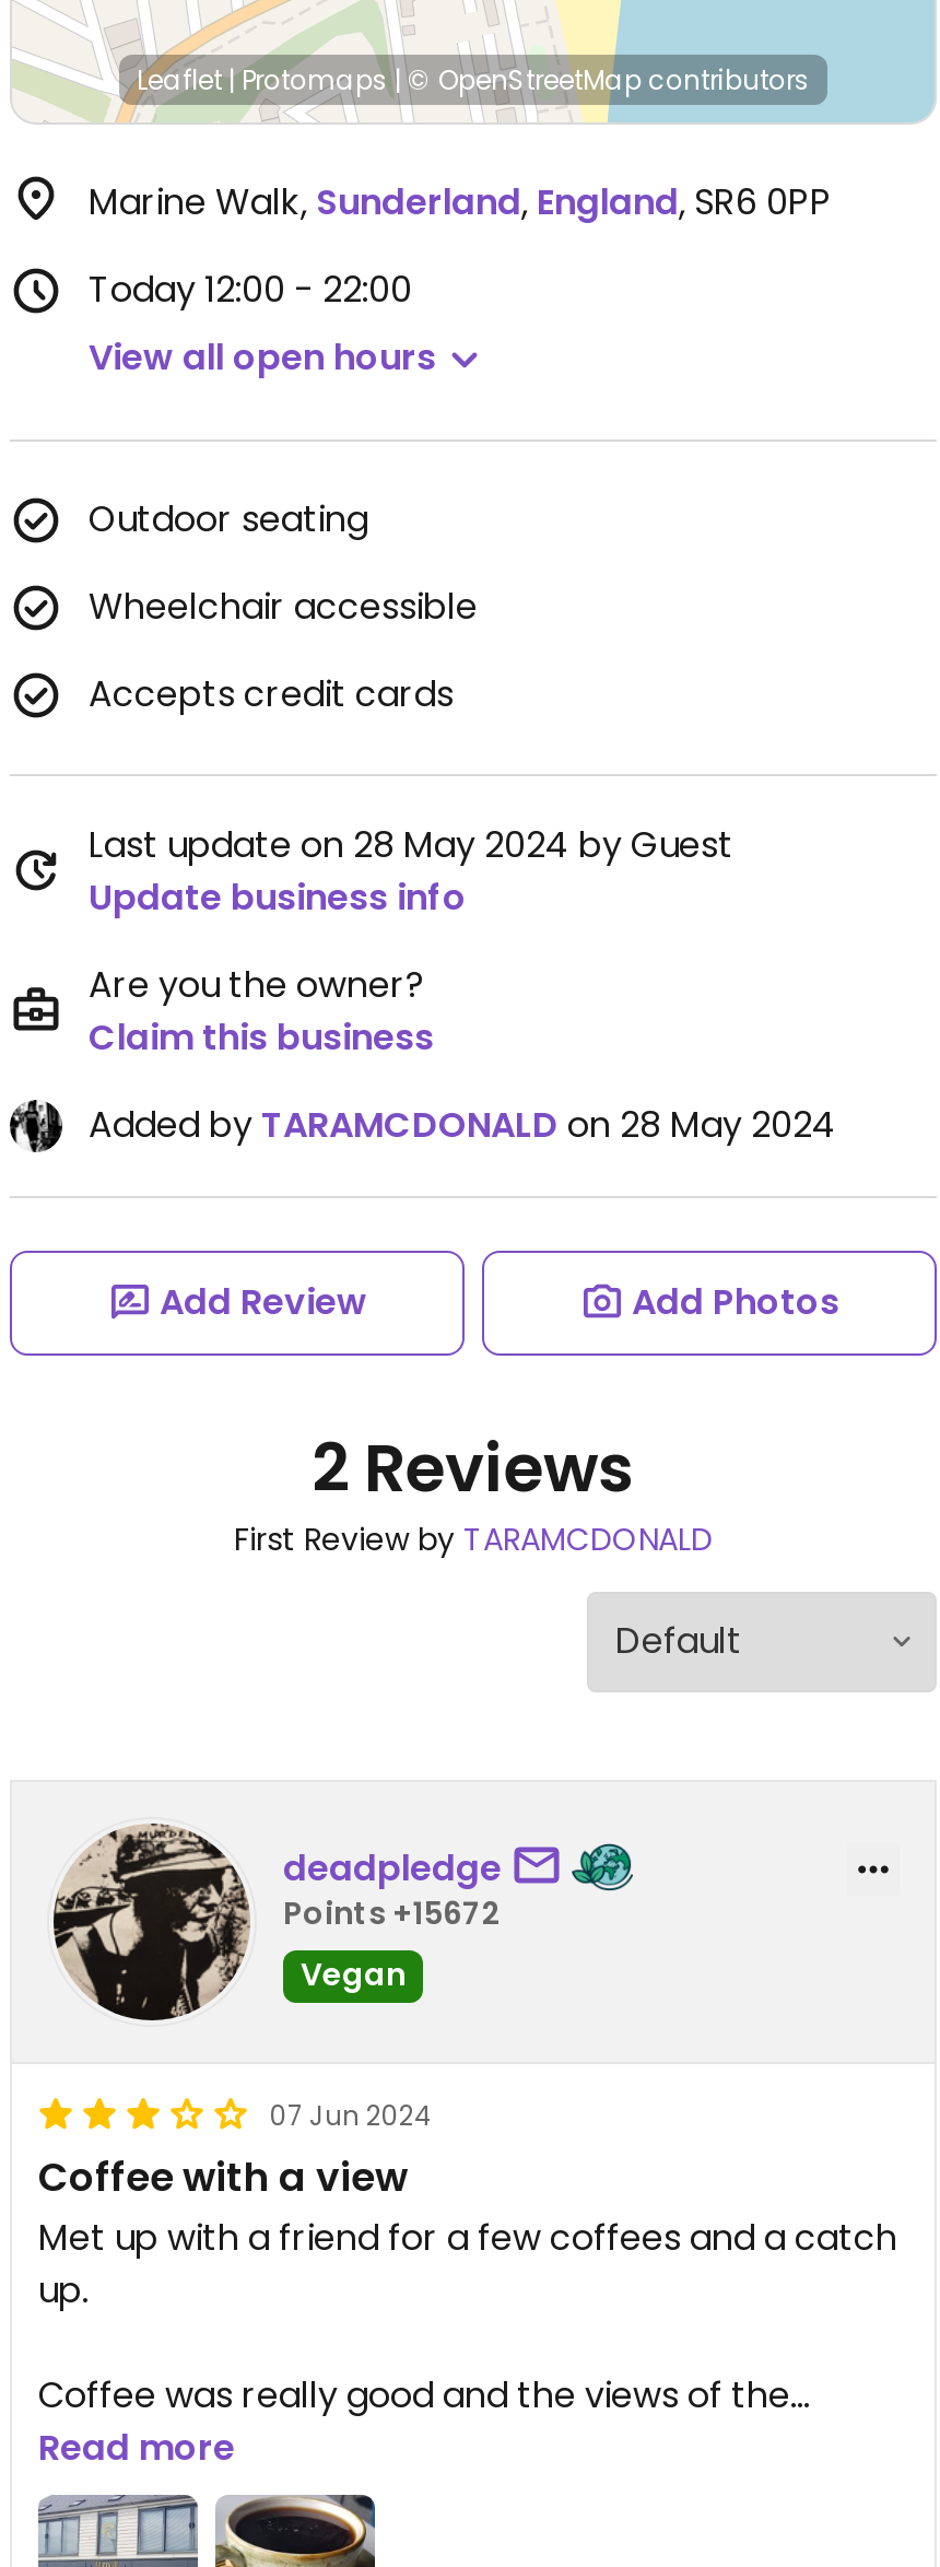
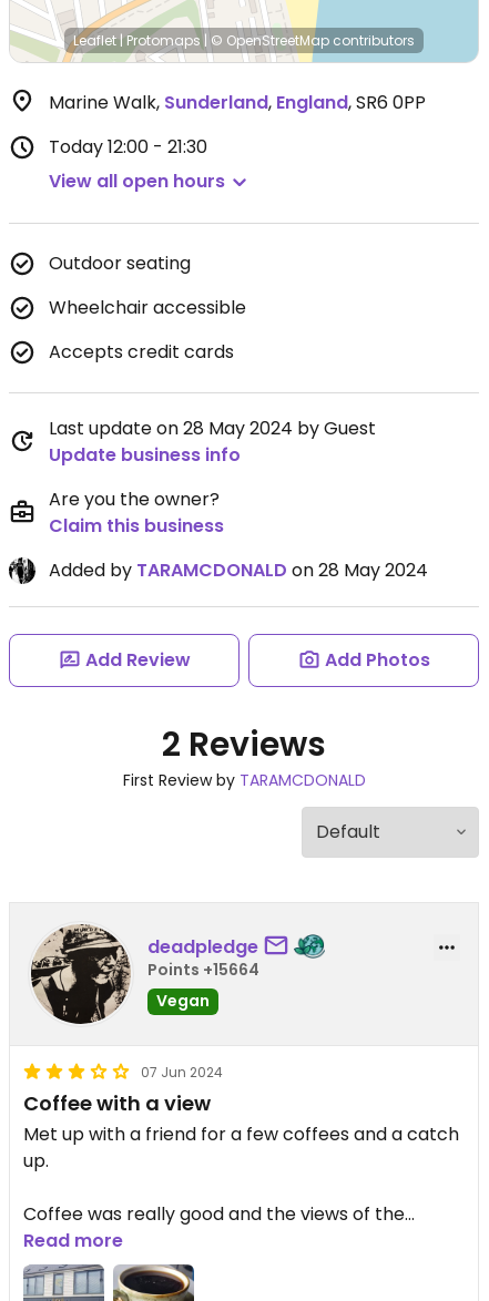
[89,265,412,315] Today 12:00 - 22:00 -> [49,134,207,160] Today 12:00 - 21:30
[283,1890,502,1934] Points +15672 -> [147,958,259,980] Points +15664

